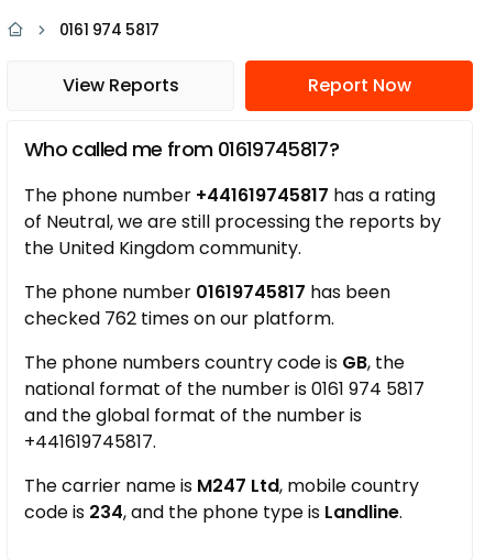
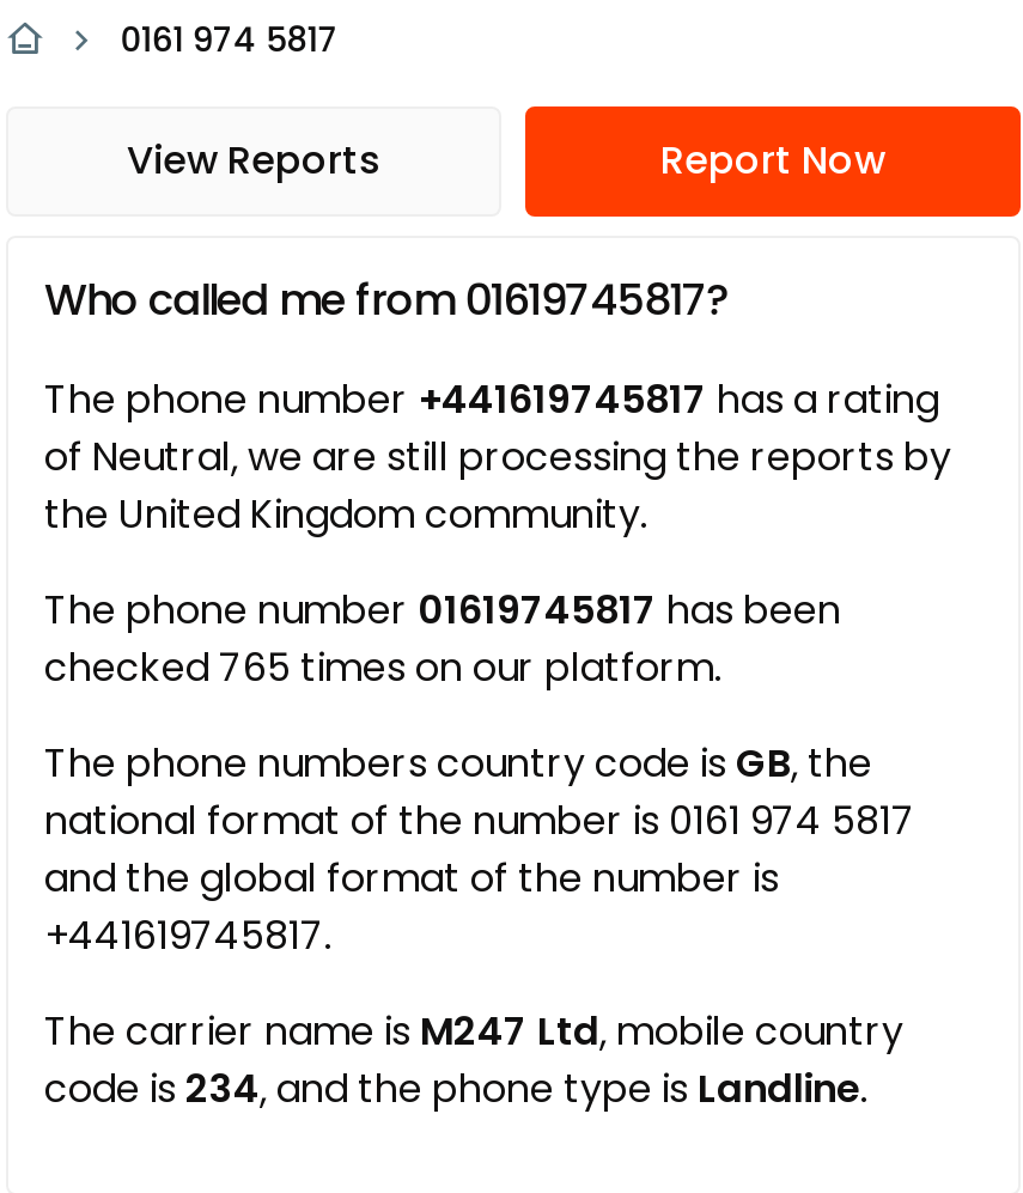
[24,306,334,331] checked 762 times on our platform. -> [44,640,721,695] checked 765 times on our platform.

